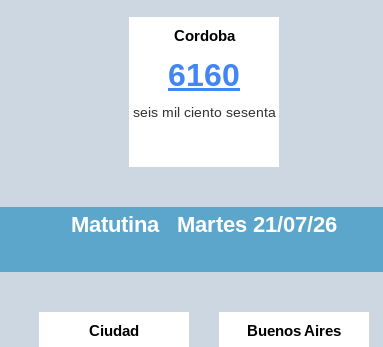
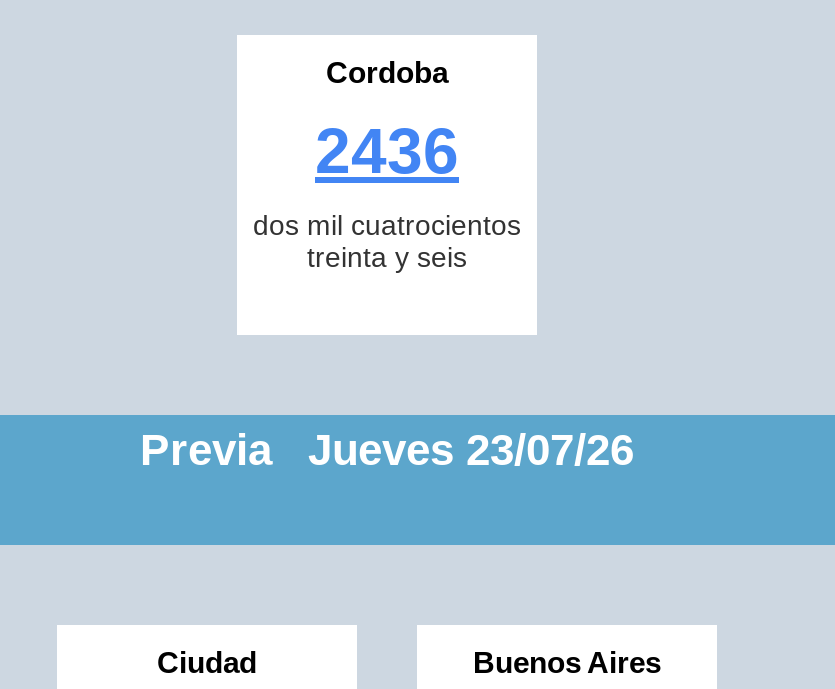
[132,57,275,120] 6160 | seis mil ciento sesenta -> [253,115,521,273] 2436 | dos mil cuatrocientos | treinta y seis
[71,212,337,237] Matutina Martes 21/07/26 -> [140,425,634,475] Previa Jueves 23/07/26

